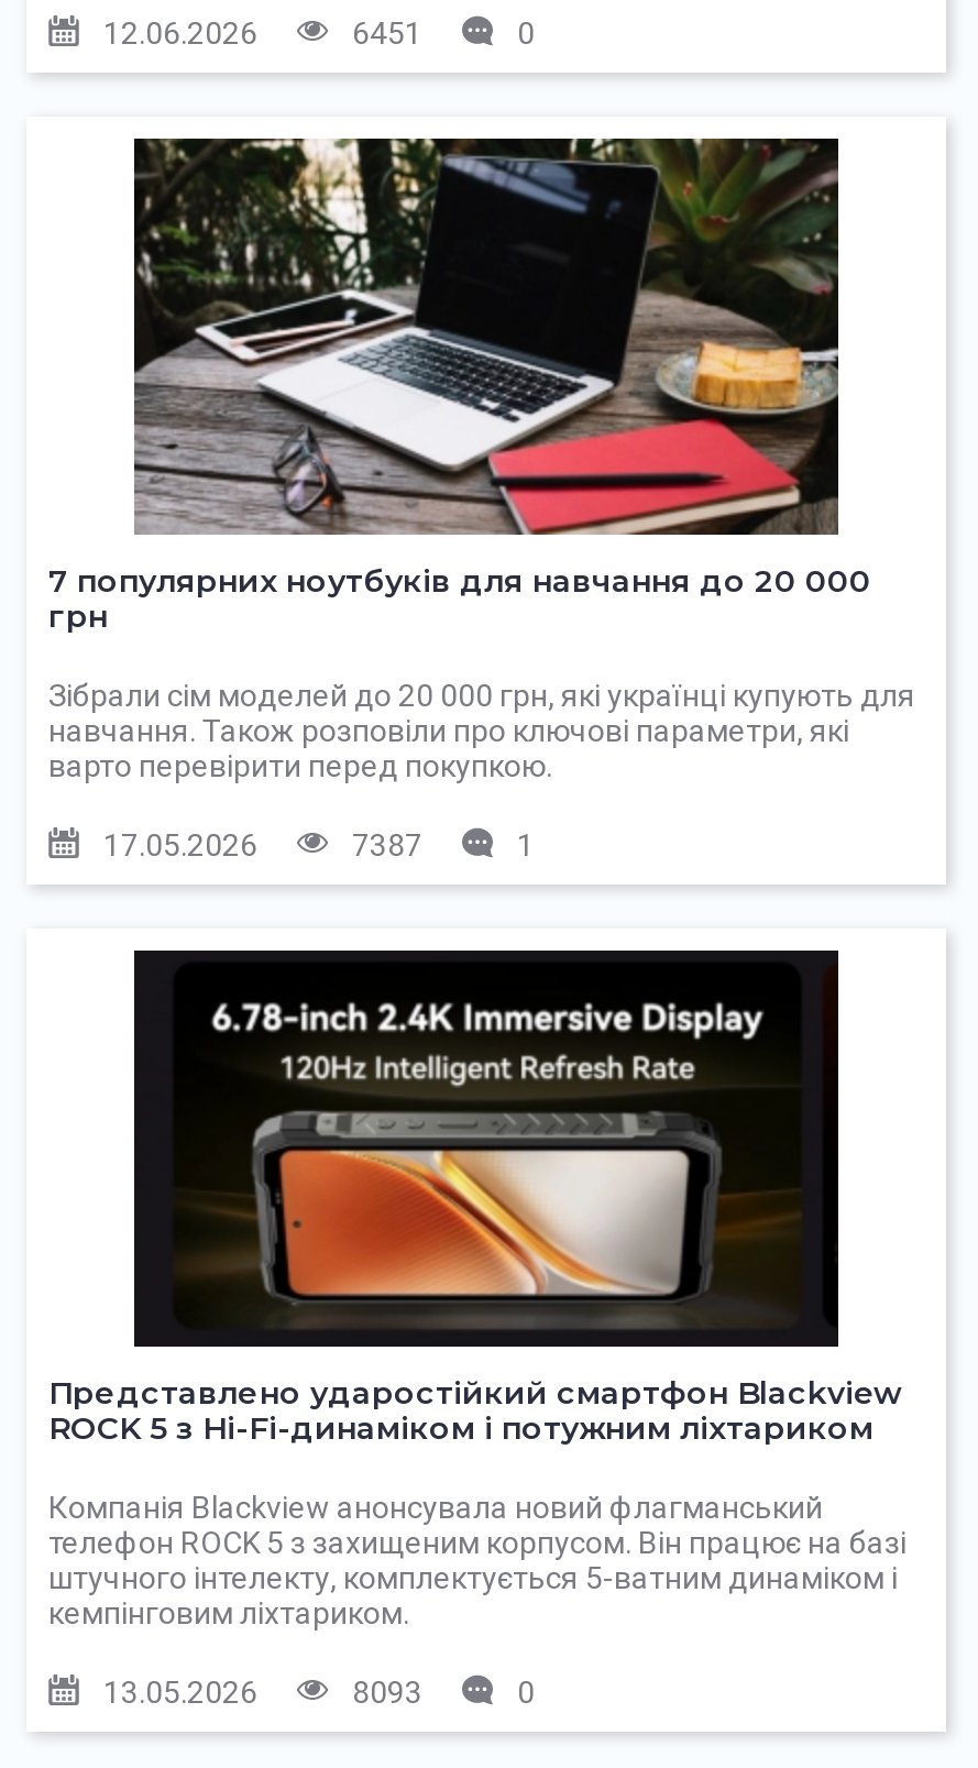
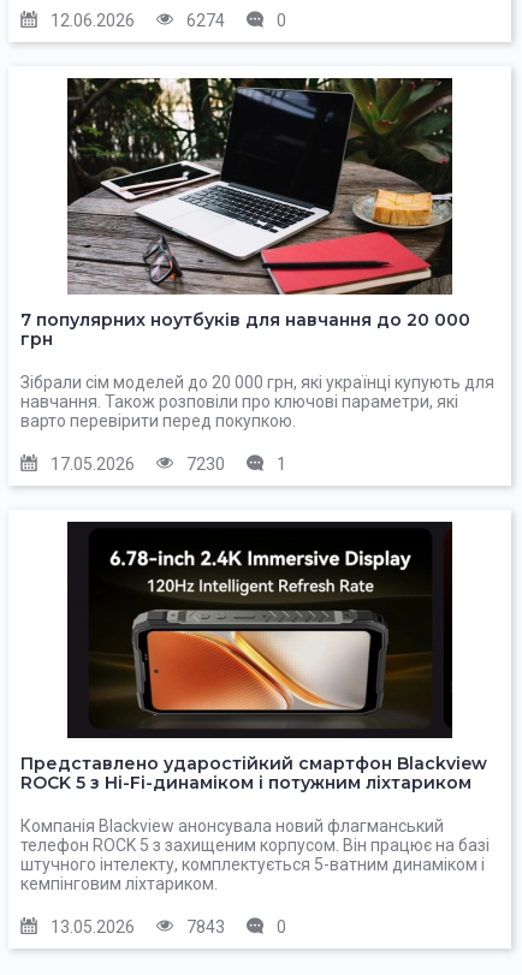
[352,15,422,51] 6451 -> [186,11,225,30] 6274
[352,827,422,863] 7387 -> [186,454,225,474] 7230
[352,1674,422,1710] 8093 -> [186,917,225,937] 7843

